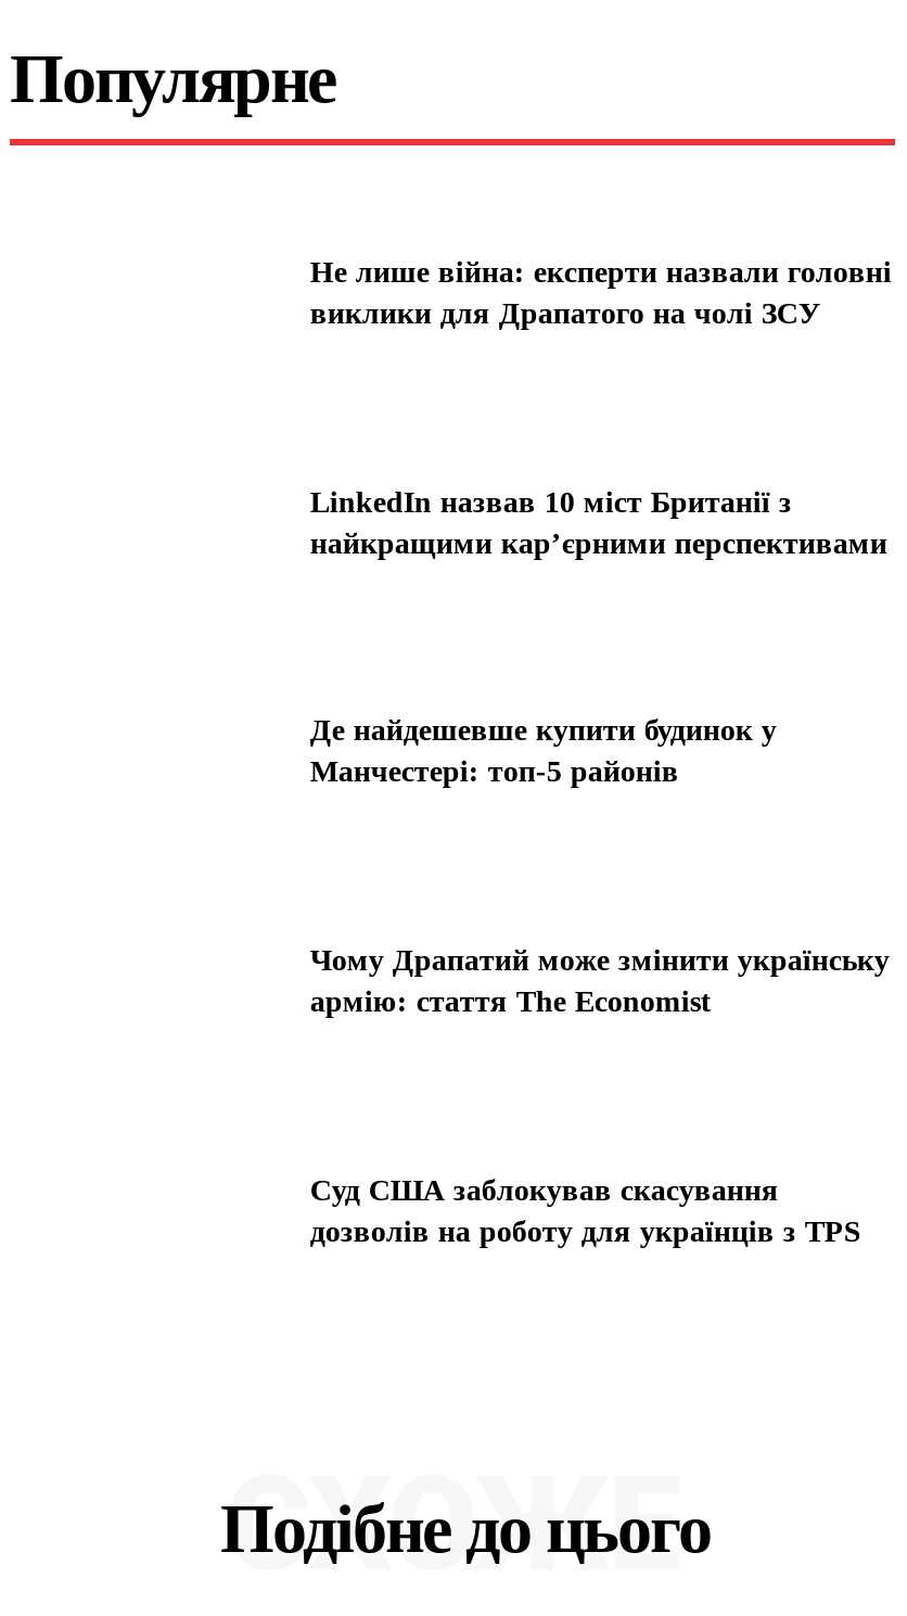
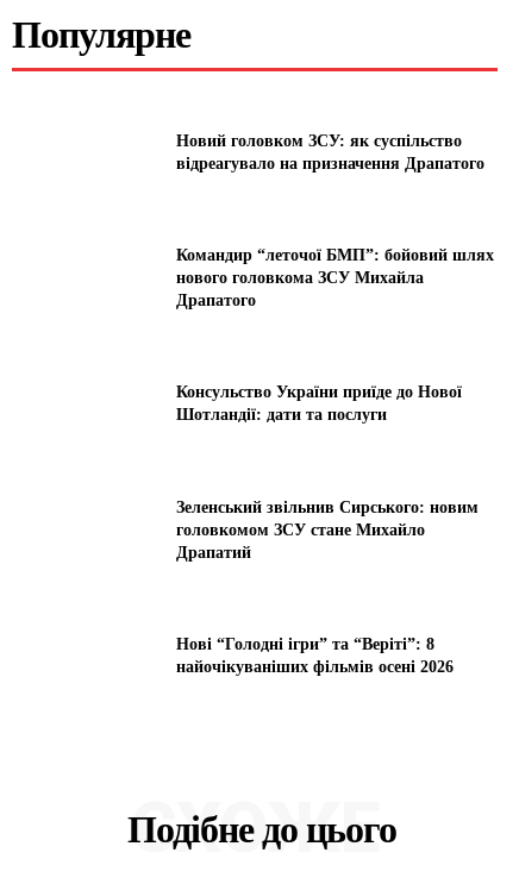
[310,256,892,330] Не лише війна: експерти назвали головні | виклики для Драпатого на чолі ЗСУ -> [177,132,485,173] Новий головком ЗСУ: як суспільство | відреагувало на призначення Драпатого
[310,486,887,559] LinkedIn назвав 10 міст Британії з | найкращими кар’єрними перспективами -> [177,247,494,310] Командир “леточої БМП”: бойовий шлях | нового головкома ЗСУ Михайла | Драпатого
[310,715,777,789] Де найдешевше купити будинок у | Манчестері: топ-5 районів -> [177,384,462,424] Консульство України приїде до Нової | Шотландії: дати та послуги
[310,944,889,1018] Чому Драпатий може змінити українську | армію: стаття The Economist -> [177,498,479,561] Зеленський звільнив Сирського: новим | головкомом ЗСУ стане Михайло | Драпатий
[310,1174,861,1247] Суд США заблокував скасування | дозволів на роботу для українців з TPS -> [177,635,454,675] Нові “Голодні ігри” та “Веріті”: 8 | найочікуваніших фільмів осені 2026

